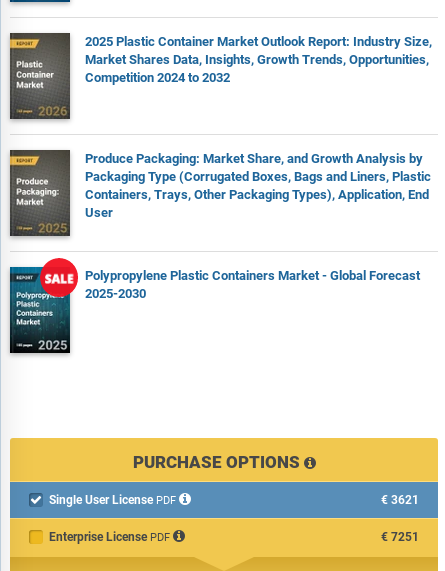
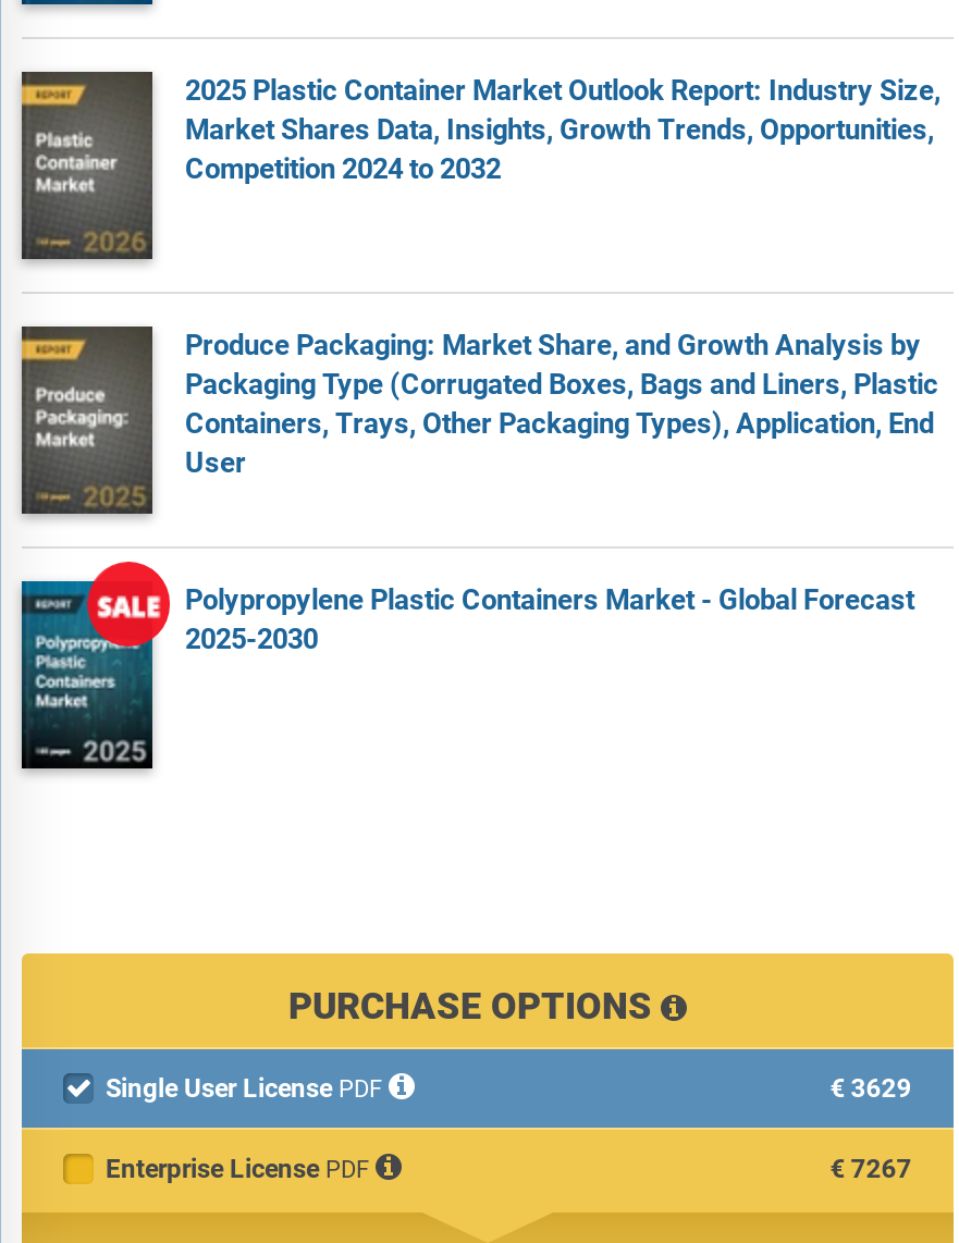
[391,493,419,507] €3621 -> [851,1073,912,1103] €3629
[391,530,419,544] €7251 -> [851,1153,912,1184] €7267

